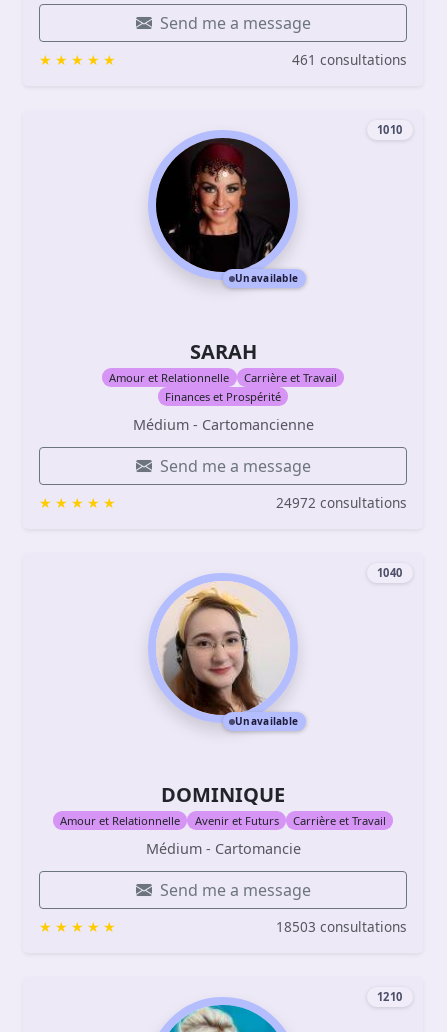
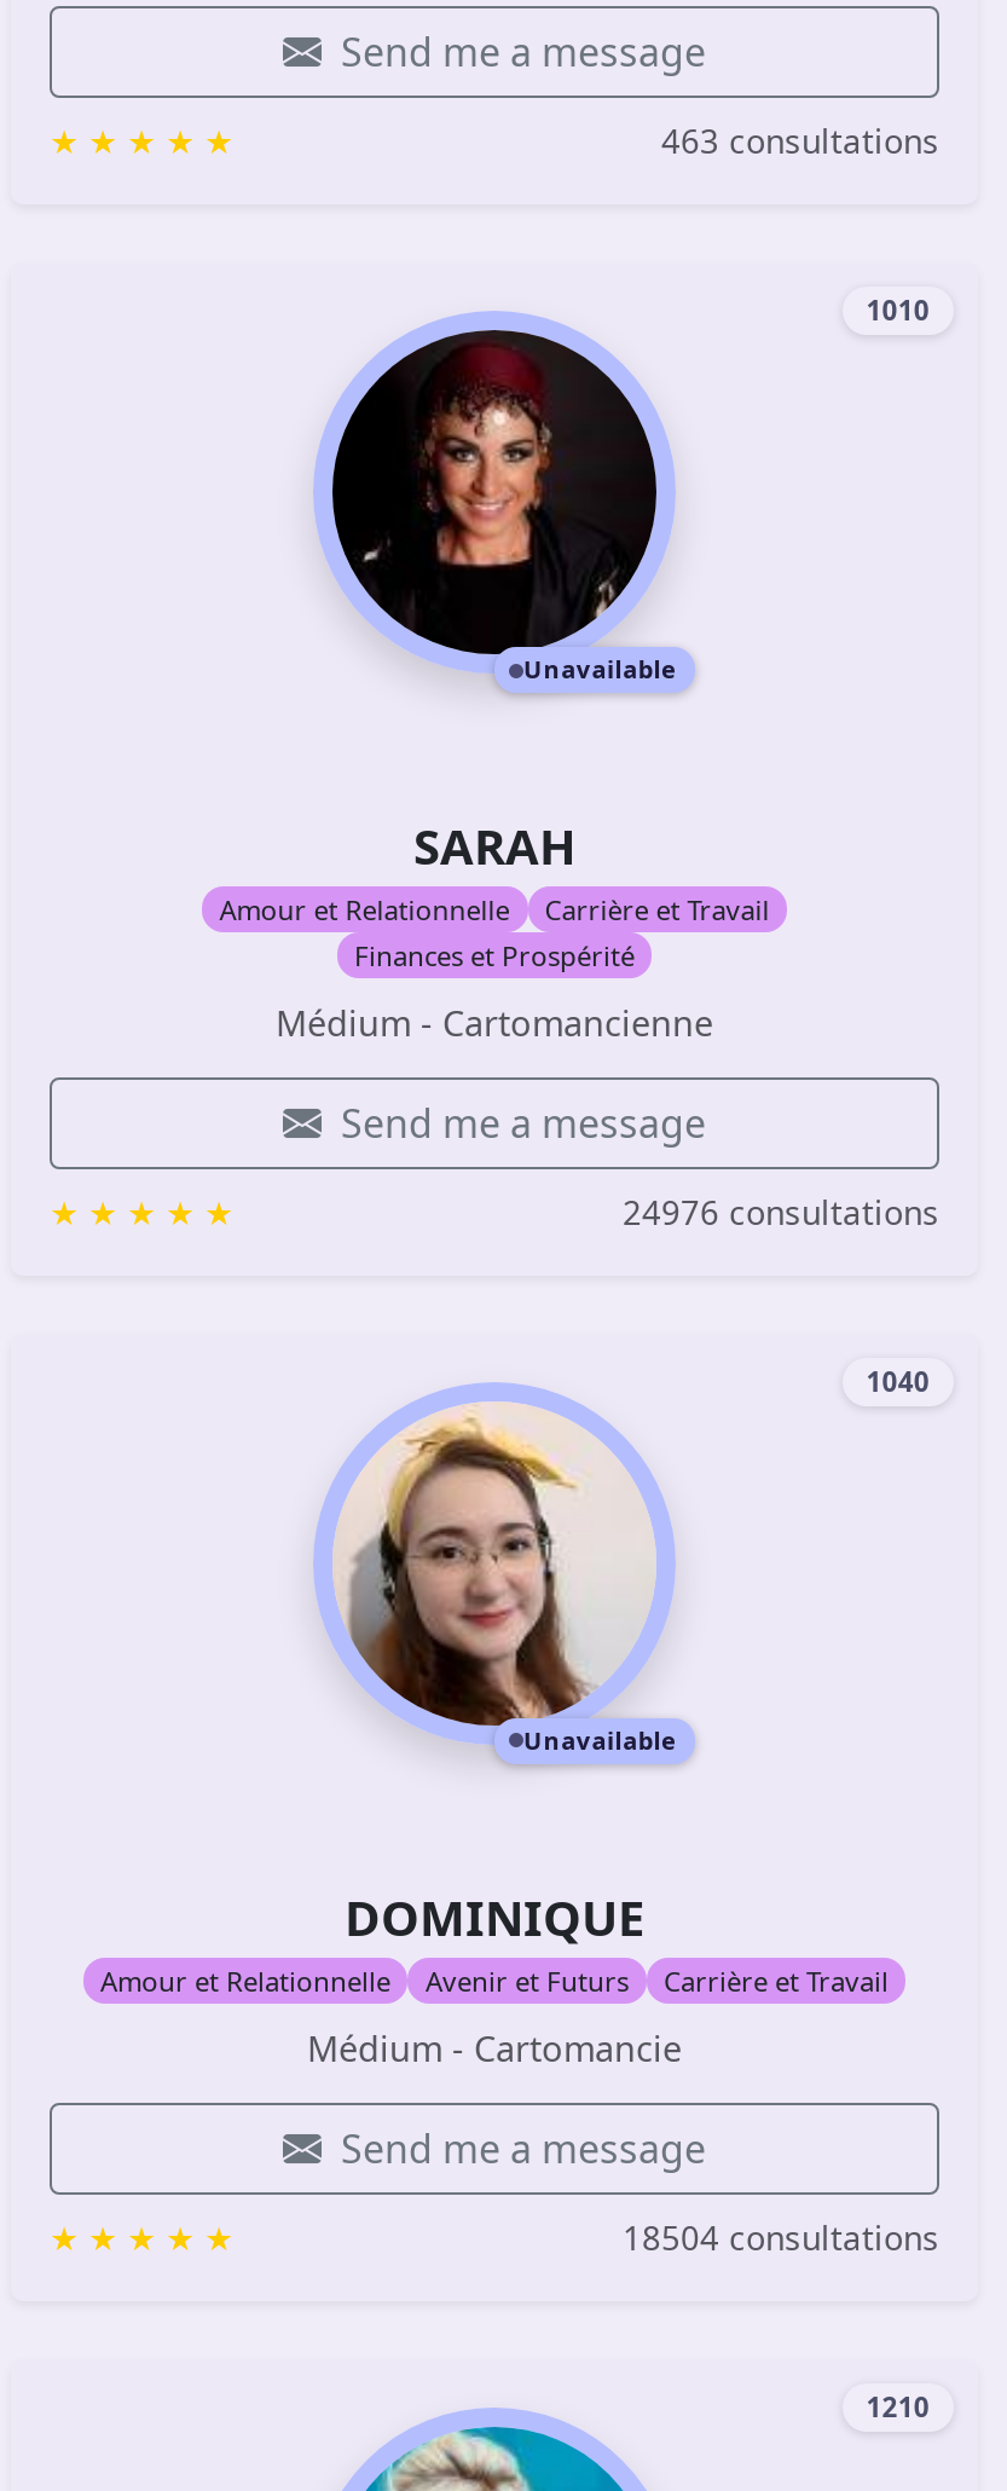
[292,50,407,69] 461 consultations -> [661,117,939,163] 463 consultations
[276,493,407,512] 24972 consultations -> [623,1187,939,1233] 24976 consultations
[276,917,407,936] 18503 consultations -> [623,2212,939,2258] 18504 consultations

